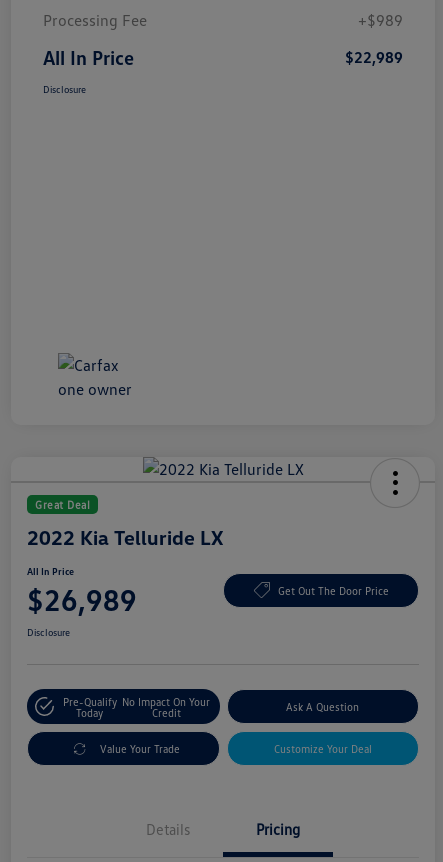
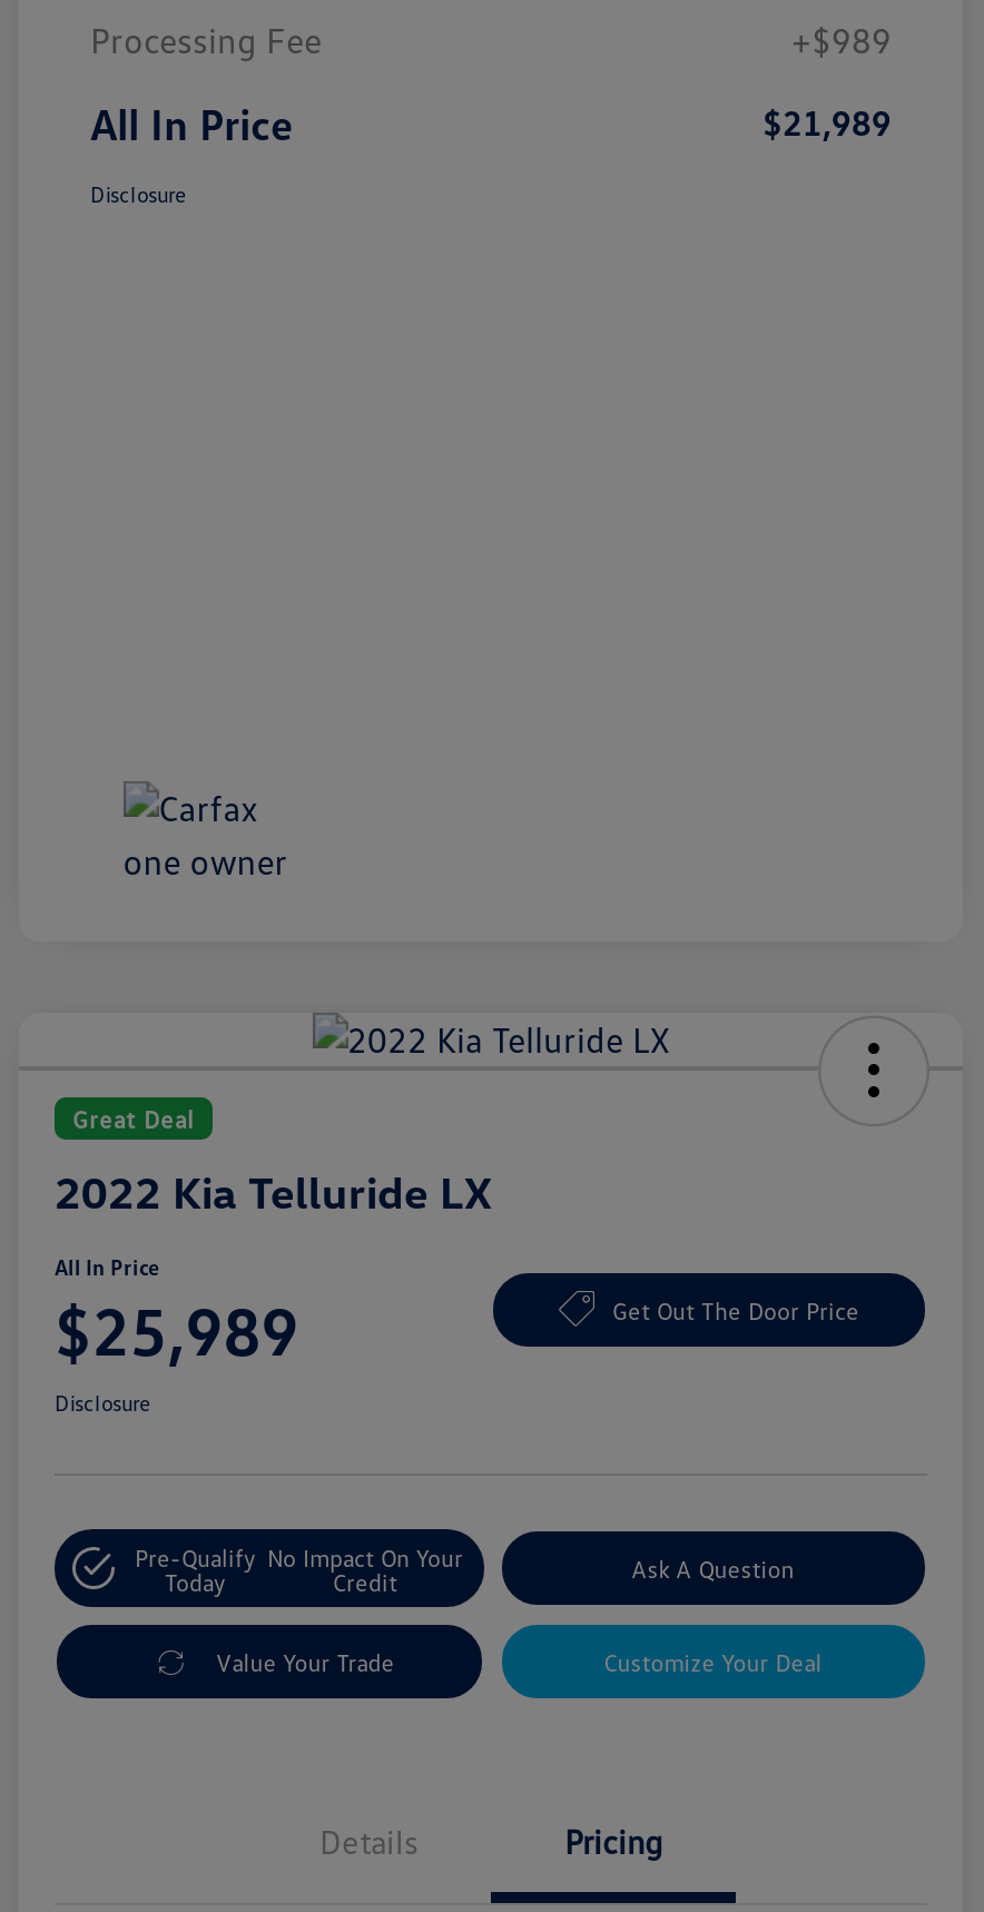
[345,47,403,67] $22,989 -> [762,101,892,145] $21,989
[27,581,137,618] $26,989 -> [55,1289,299,1372] $25,989

